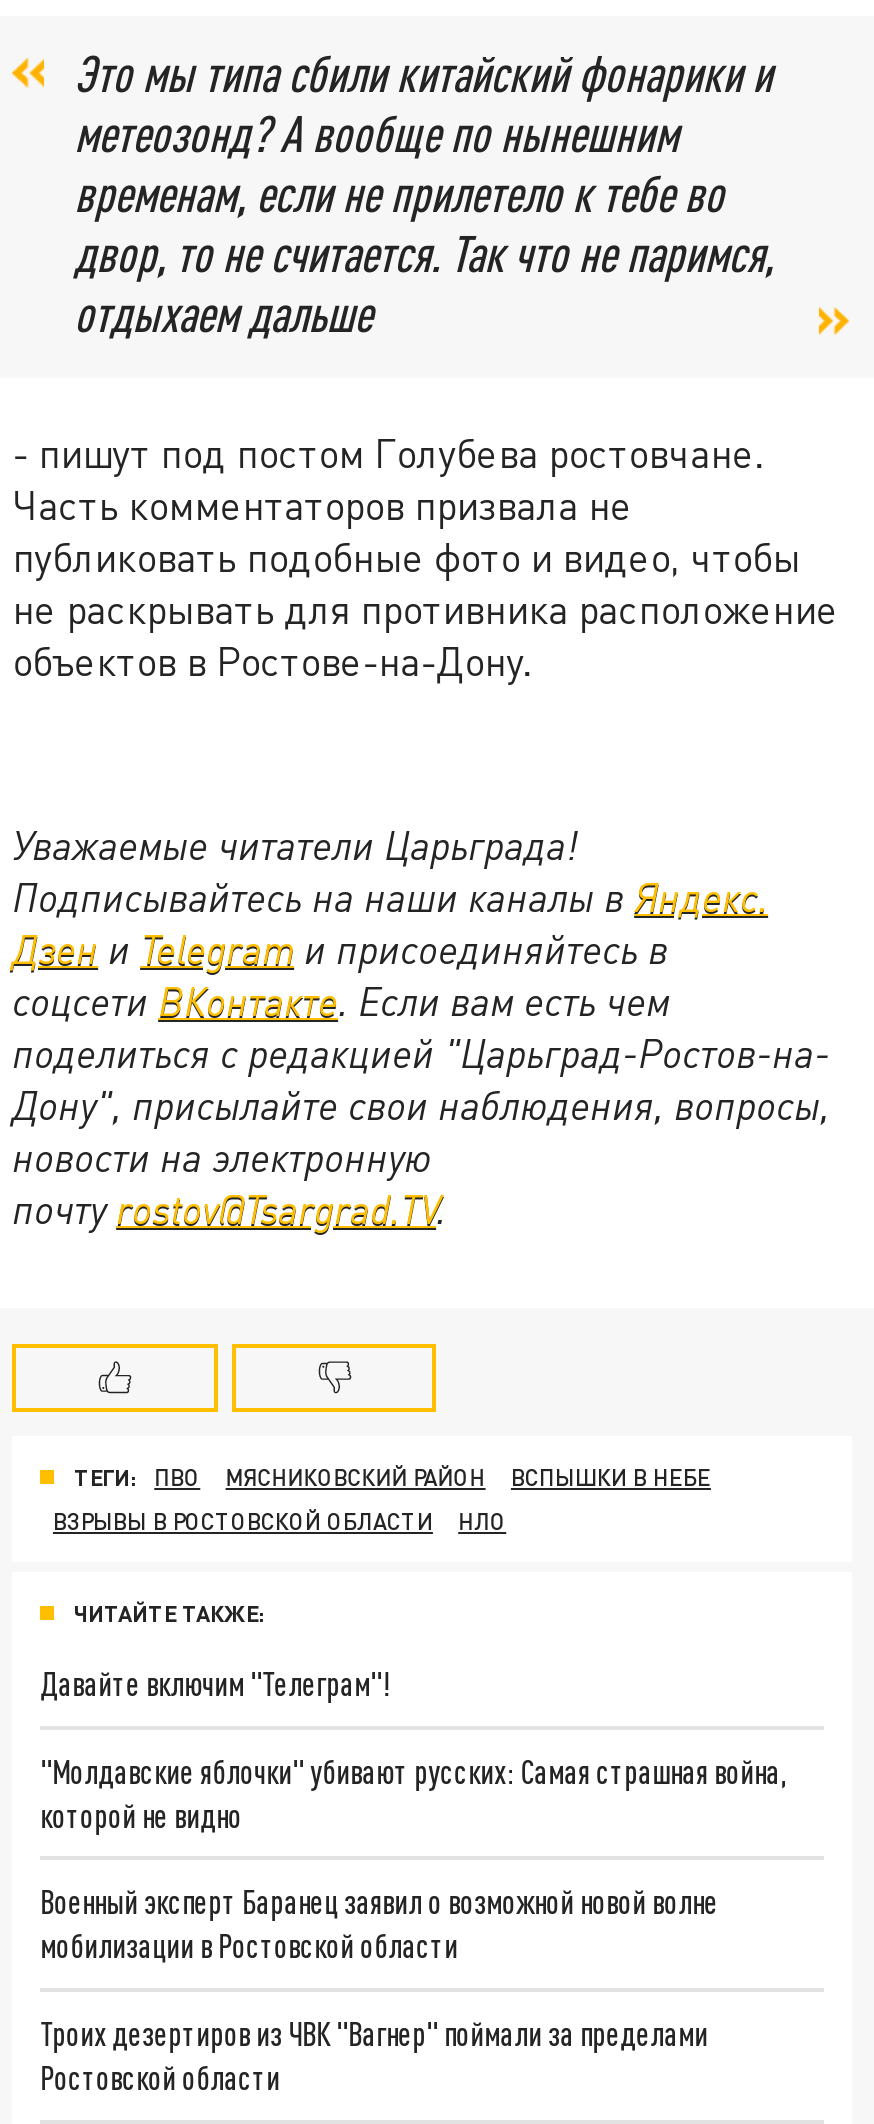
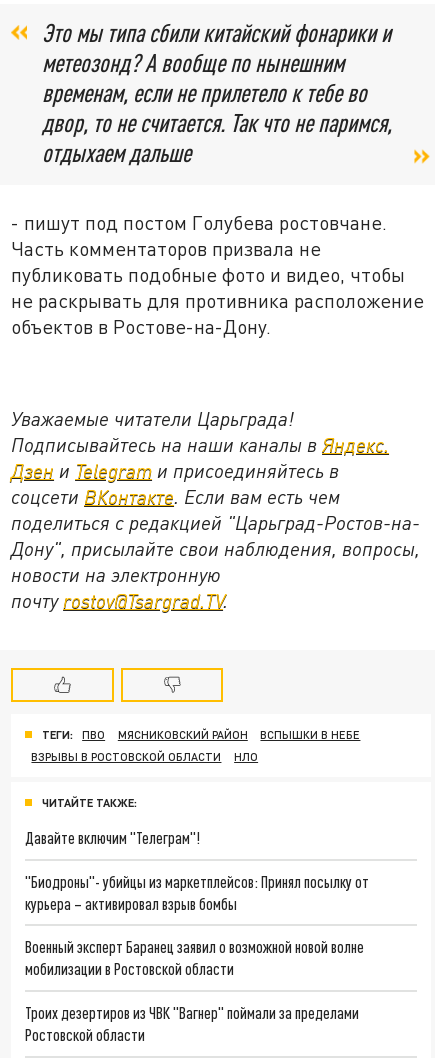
[40,1751,786,1833] "Молдавские яблочки" убивают русских: Самая страшная война, | которой не видно -> [25,872,369,913] "Биодроны"- убийцы из маркетплейсов: Принял посылку от | курьера – активировал взрыв бомбы

